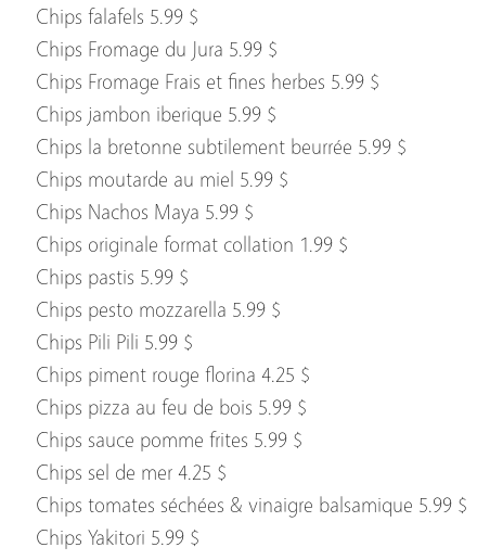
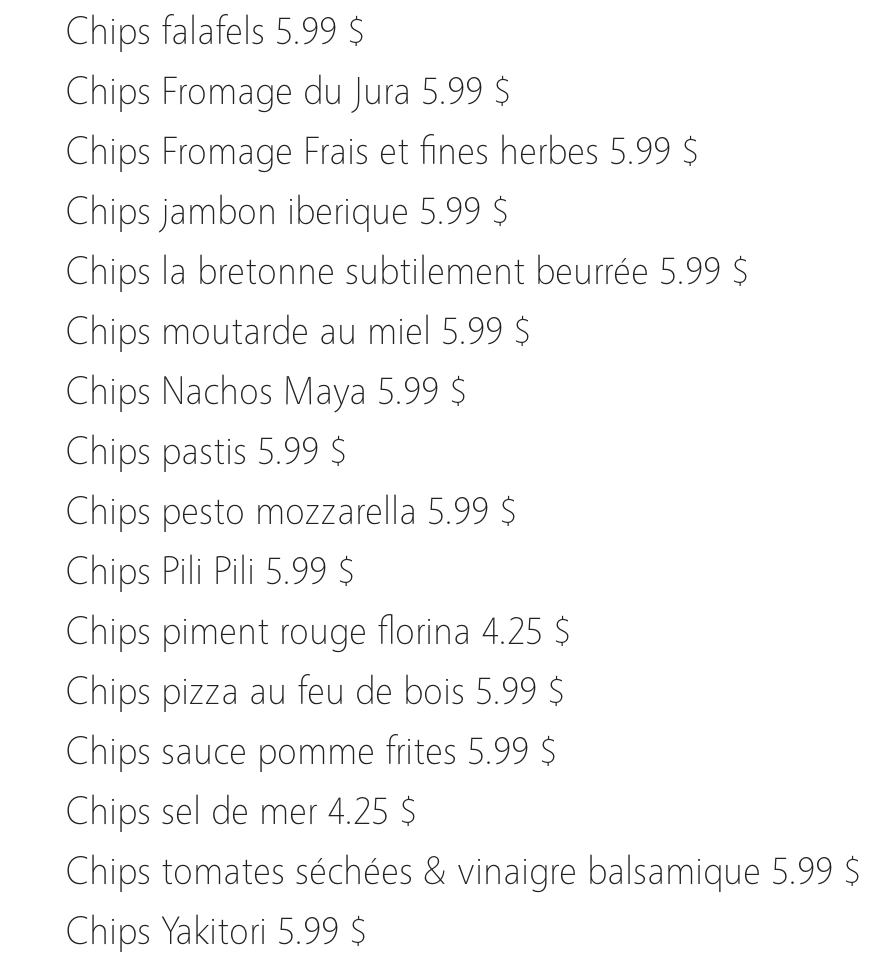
[36,231,348,257] Chips originale format collation 1.99 $ -> none

